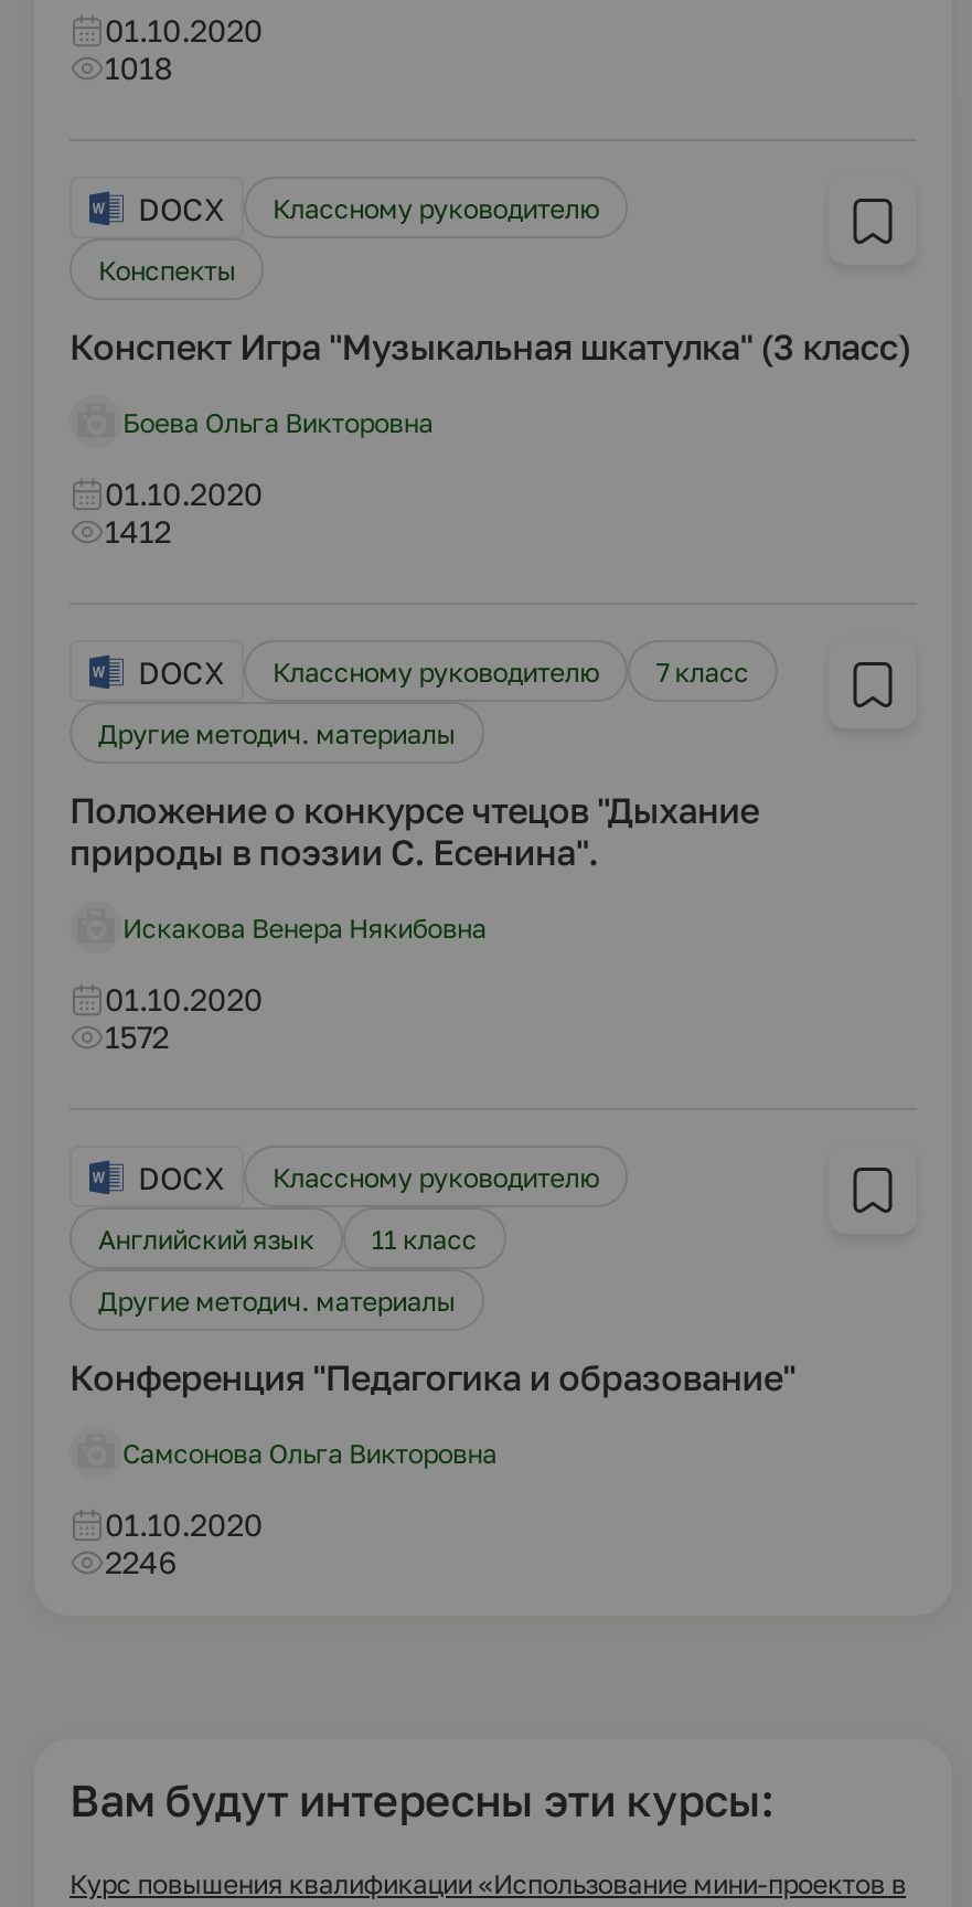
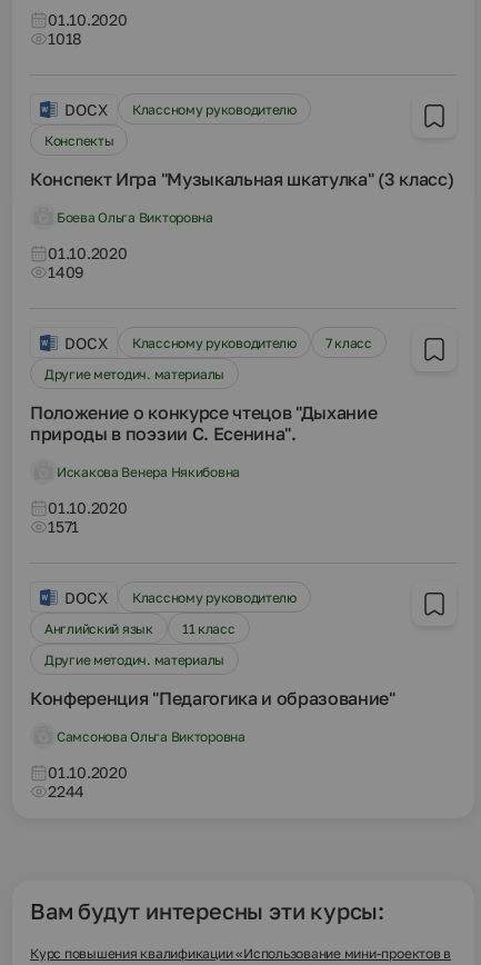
[105,512,171,550] 1412 -> [48,262,83,281] 1409
[105,1018,169,1055] 1572 -> [48,517,79,536] 1571
[105,1543,175,1580] 2246 -> [48,782,84,800] 2244

